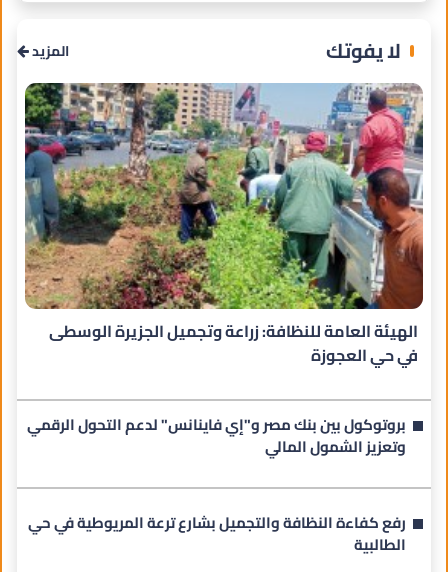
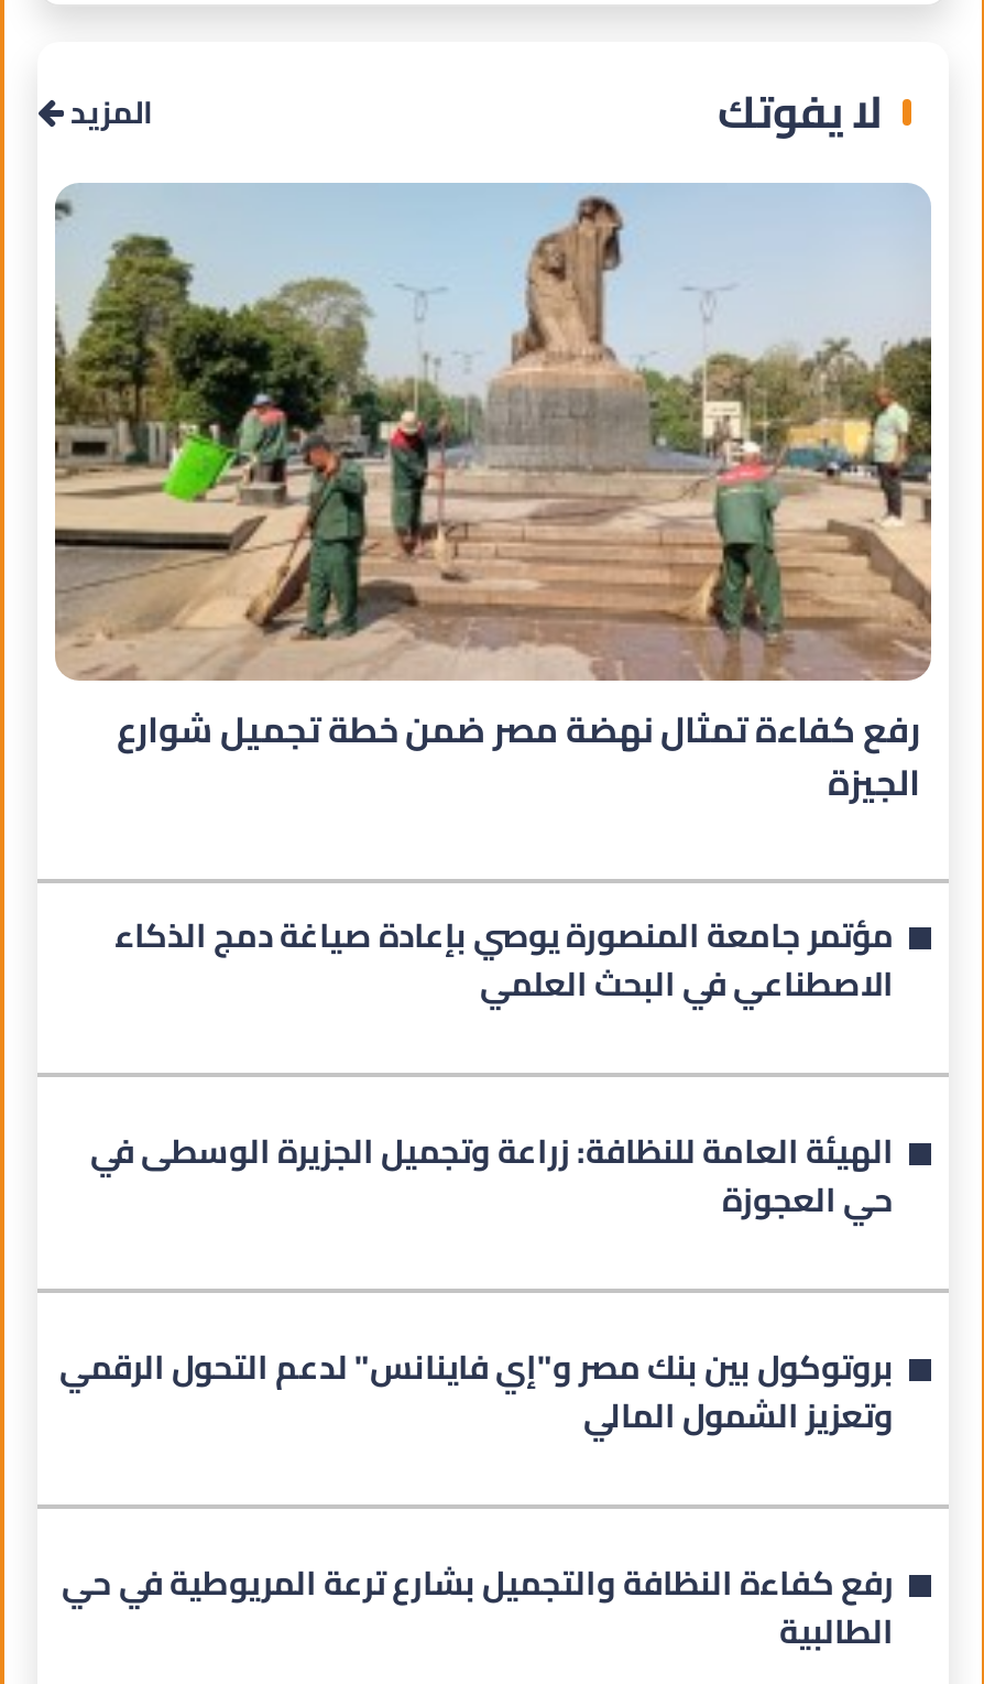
[24,82,424,370] [image] | الهيئة العامة للنظافة: زراعة وتجميل الجزيرة الوسطى | في حي العجوزة -> [53,183,933,1231] [image] | رفع كفاءة تمثال نهضة مصر ضمن خطة تجميل شوارع | الجيزة | مؤتمر جامعة المنصورة يوصي بإعادة صياغة دمج الذكاء | الاصطناعي في البحث العلمي | الهيئة العامة للنظافة: زراعة وتجميل الجزيرة الوسطى في | حي العجوزة

